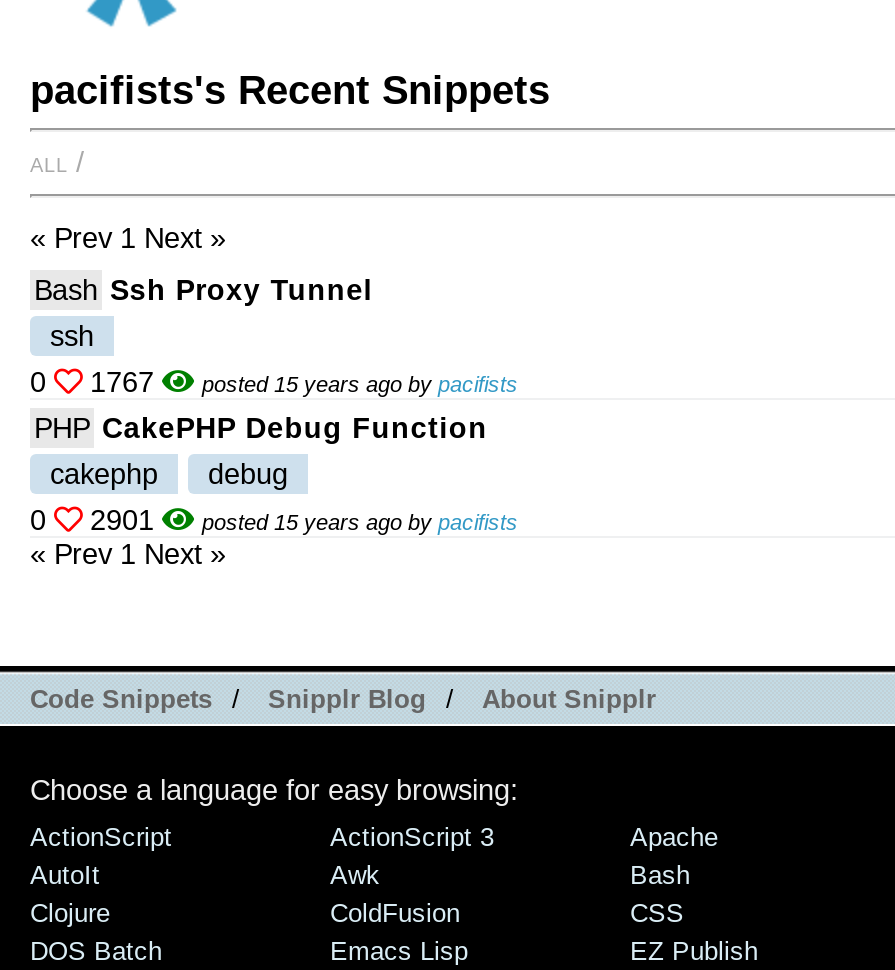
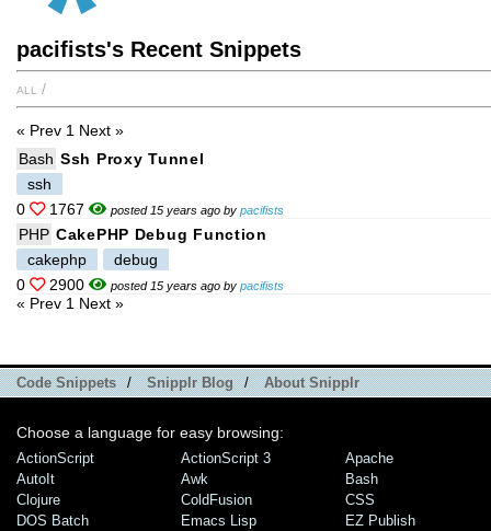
[30,503,518,535] 0 2901 posted 15 years ago by pacifists -> [16,275,284,293] 0 2900 posted 15 years ago by pacifists

